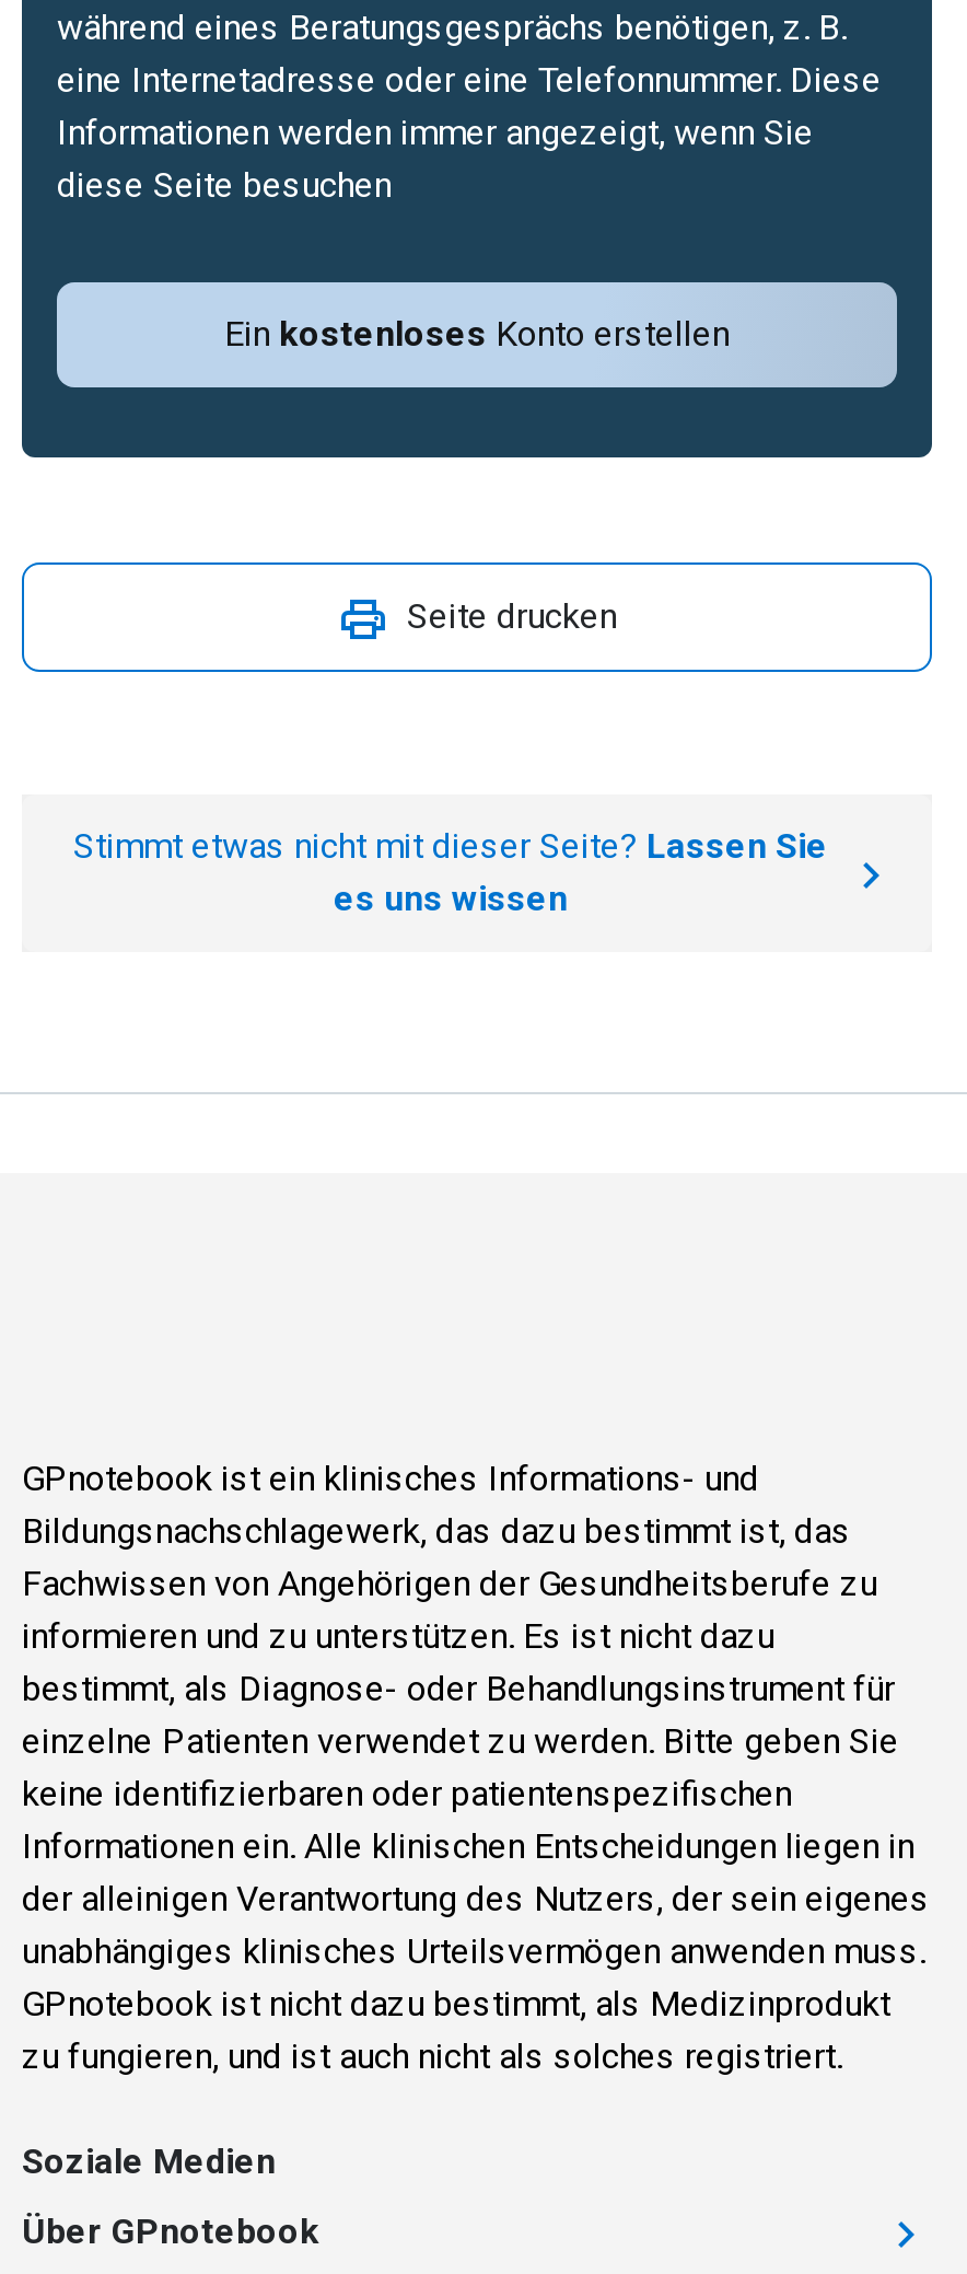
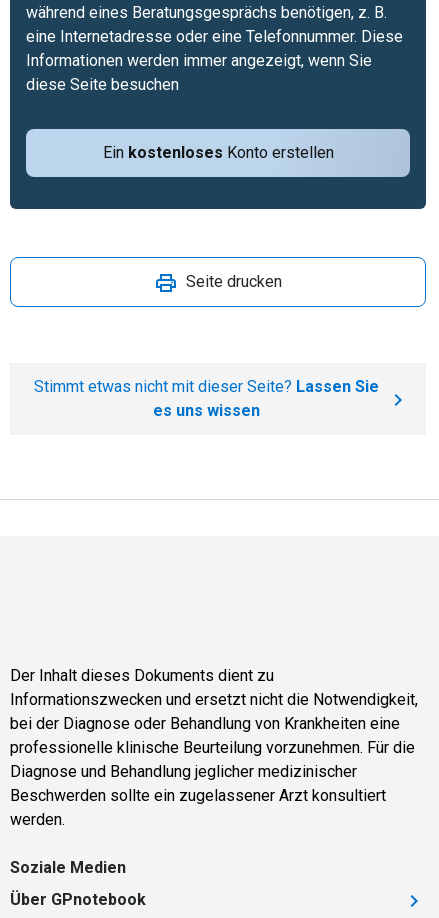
[22,1458,930,2077] GPnotebook ist ein klinisches Informations- und | Bildungsnachschlagewerk, das dazu bestimmt ist, das | Fachwissen von Angehörigen der Gesundheitsberufe zu | informieren und zu unterstützen. Es ist nicht dazu | bestimmt, als Diagnose- oder Behandlungsinstrument für | einzelne Patienten verwendet zu werden. Bitte geben Sie | keine identifizierbaren oder patientenspezifischen | Informationen ein. Alle klinischen Entscheidungen liegen in | der alleinigen Verantwortung des Nutzers, der sein eigenes | unabhängiges klinisches Urteilsvermögen anwenden muss. | GPnotebook ist nicht dazu bestimmt, als Medizinprodukt | zu fungieren, und ist auch nicht als solches registriert. -> [10,666,418,829] Der Inhalt dieses Dokuments dient zu | Informationszwecken und ersetzt nicht die Notwendigkeit, | bei der Diagnose oder Behandlung von Krankheiten eine | professionelle klinische Beurteilung vorzunehmen. Für die | Diagnose und Behandlung jeglicher medizinischer | Beschwerden sollte ein zugelassener Arzt konsultiert | werden.

